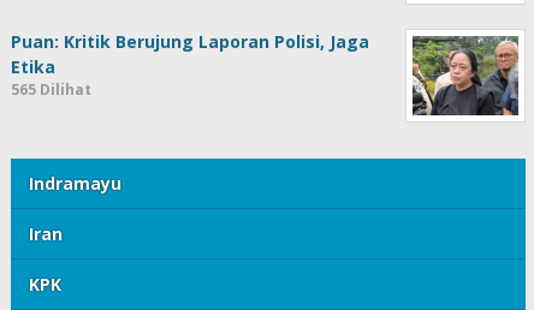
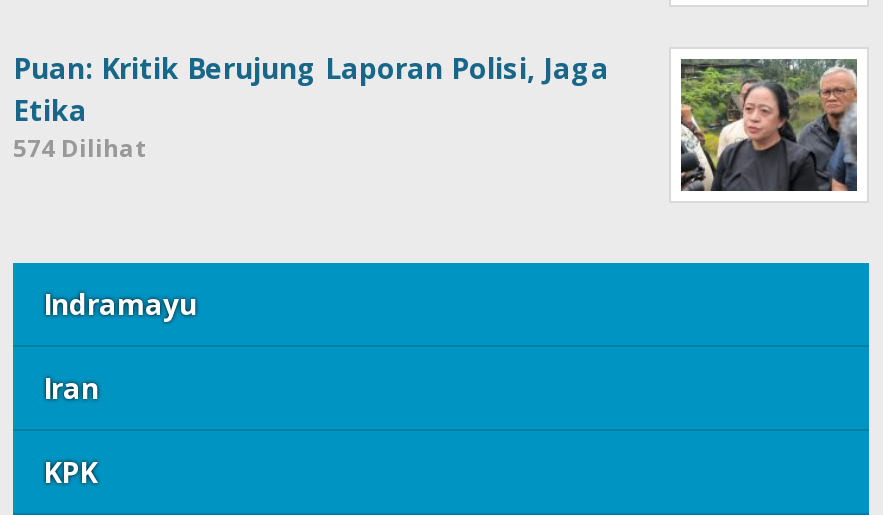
[11,79,91,100] 565 Dilihat -> [13,131,147,165] 574 Dilihat

